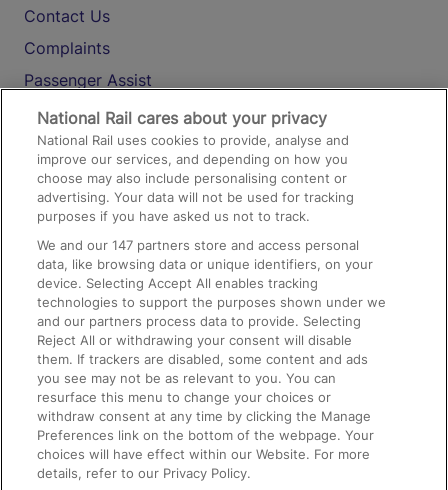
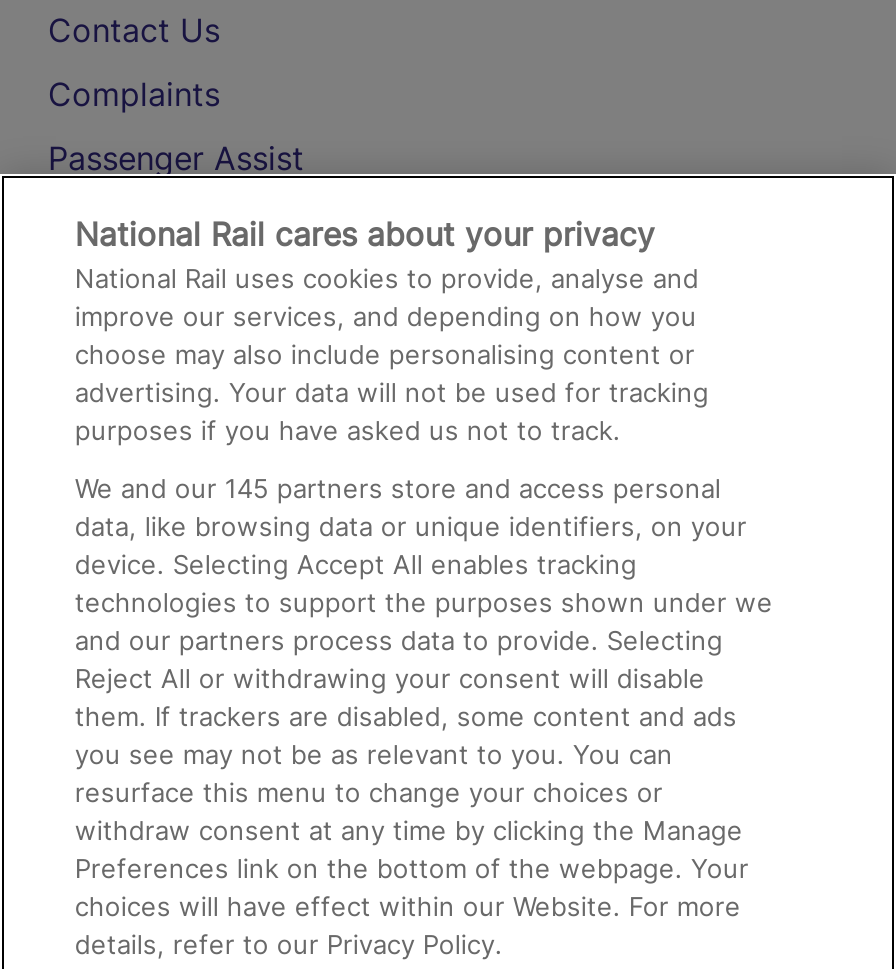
[37,237,359,253] We and our 147 partners store and access personal -> [75,472,721,504] We and our 145 partners store and access personal

